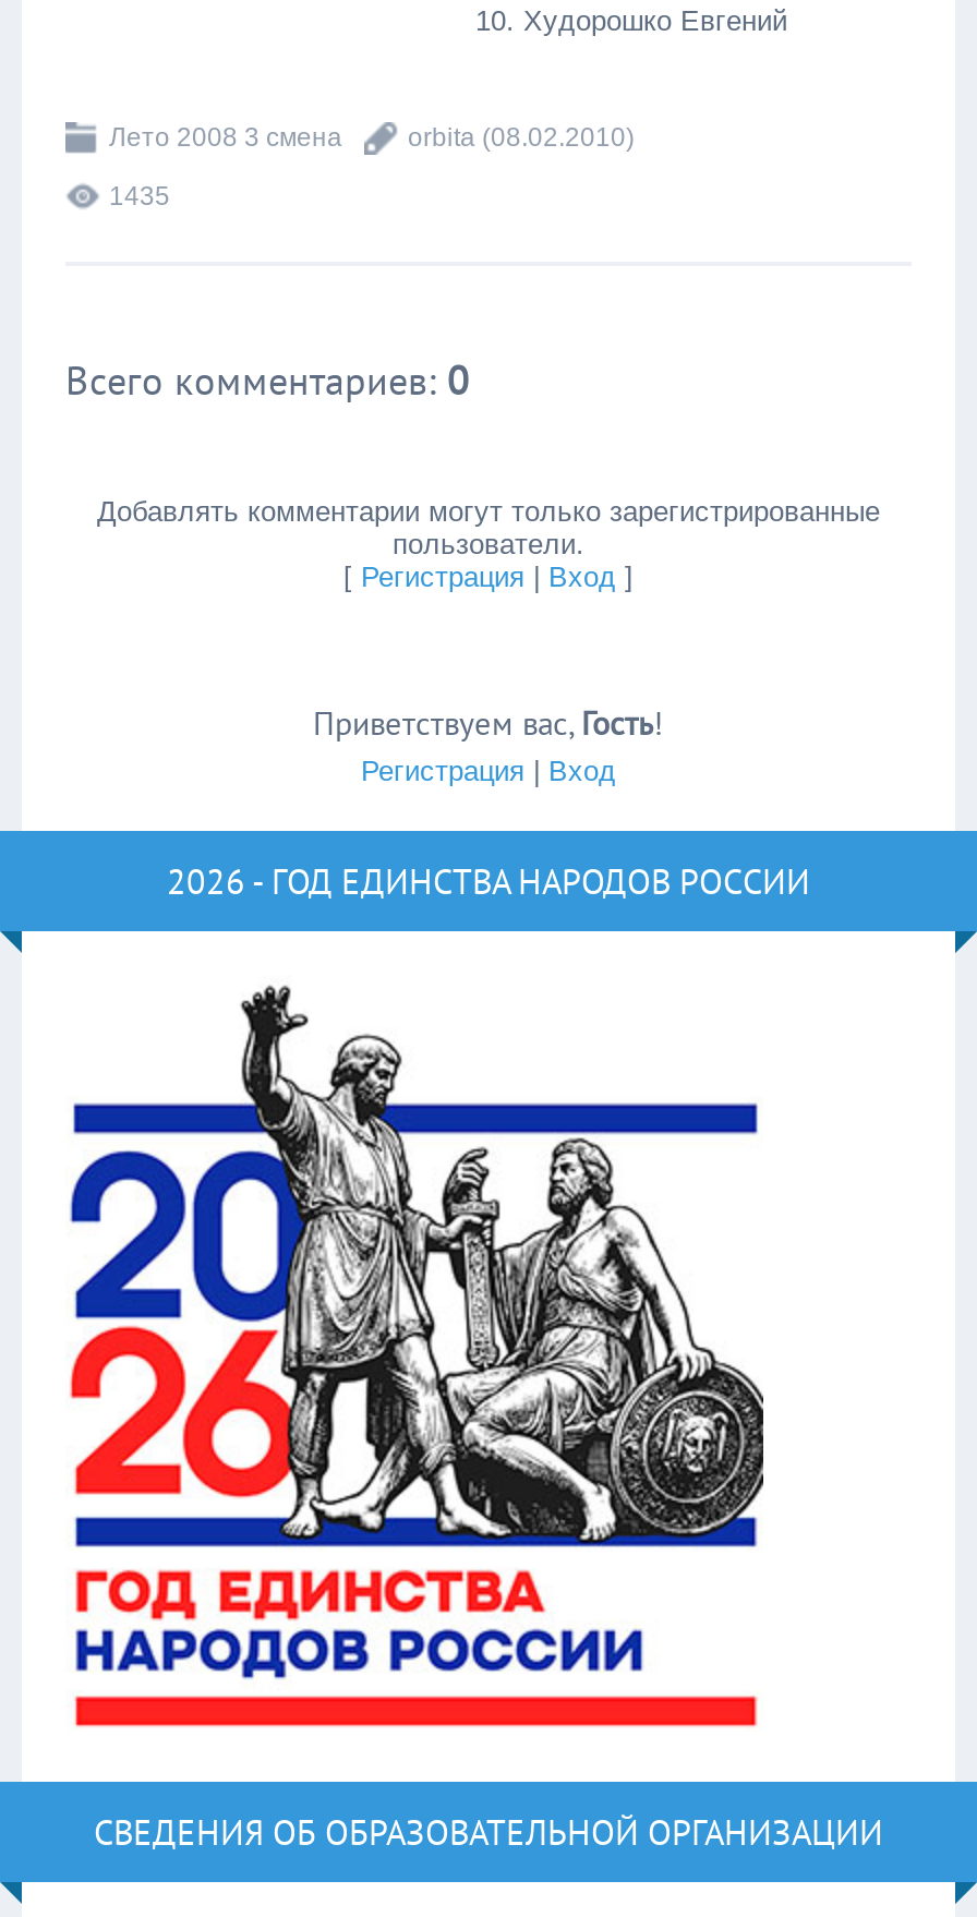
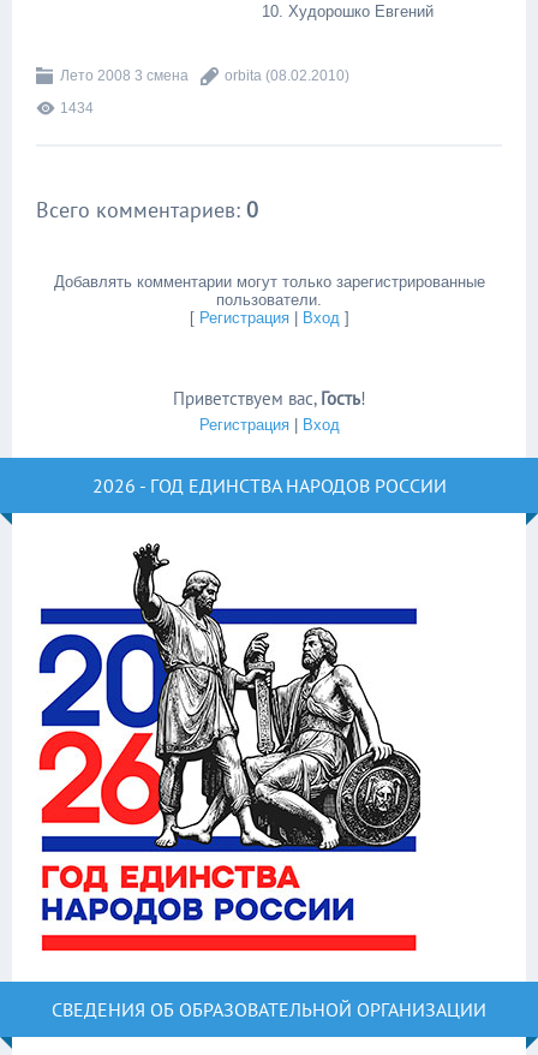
[109,181,170,212] 1435 -> [60,100,94,117] 1434

